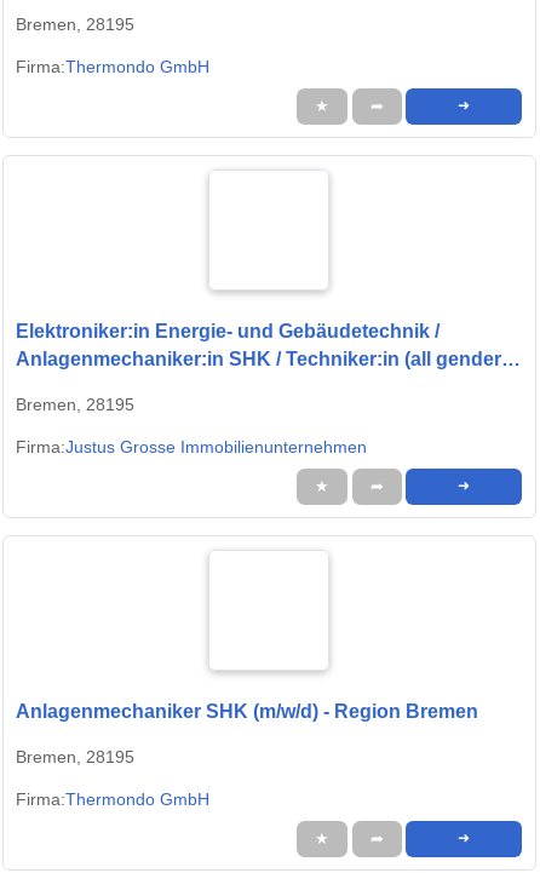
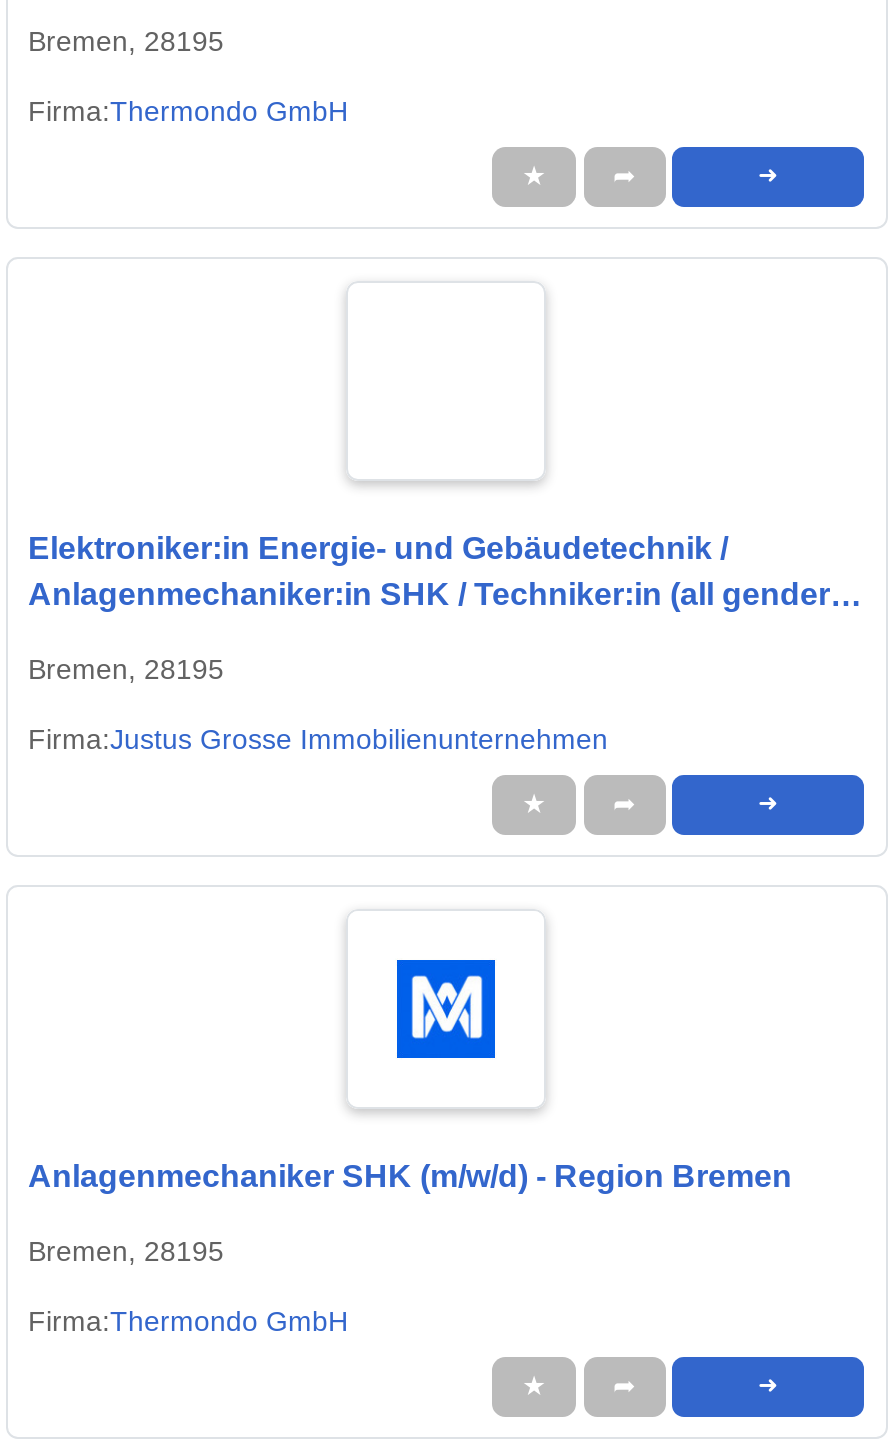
none -> [394,957,498,1061] [image]

